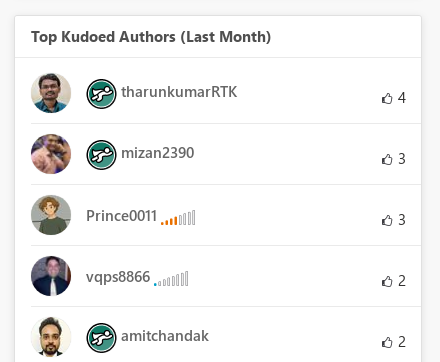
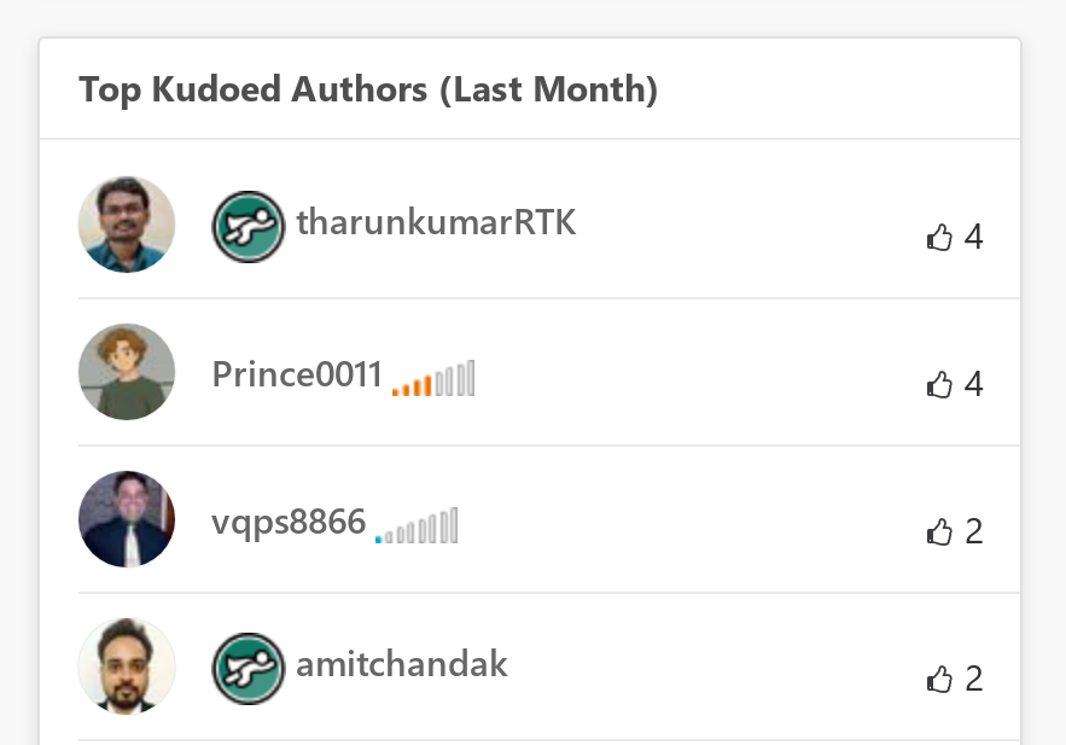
[31,136,71,175] [image] -> none
[121,142,406,168] mizan2390 | 3 -> none
[394,209,406,229] 3 -> [955,358,984,407] 4

